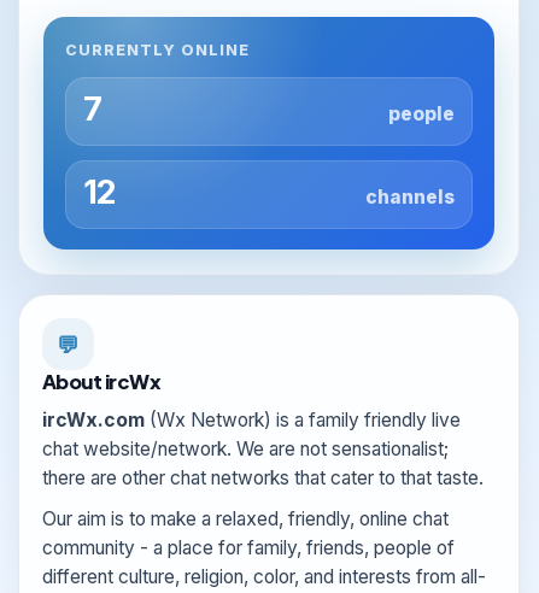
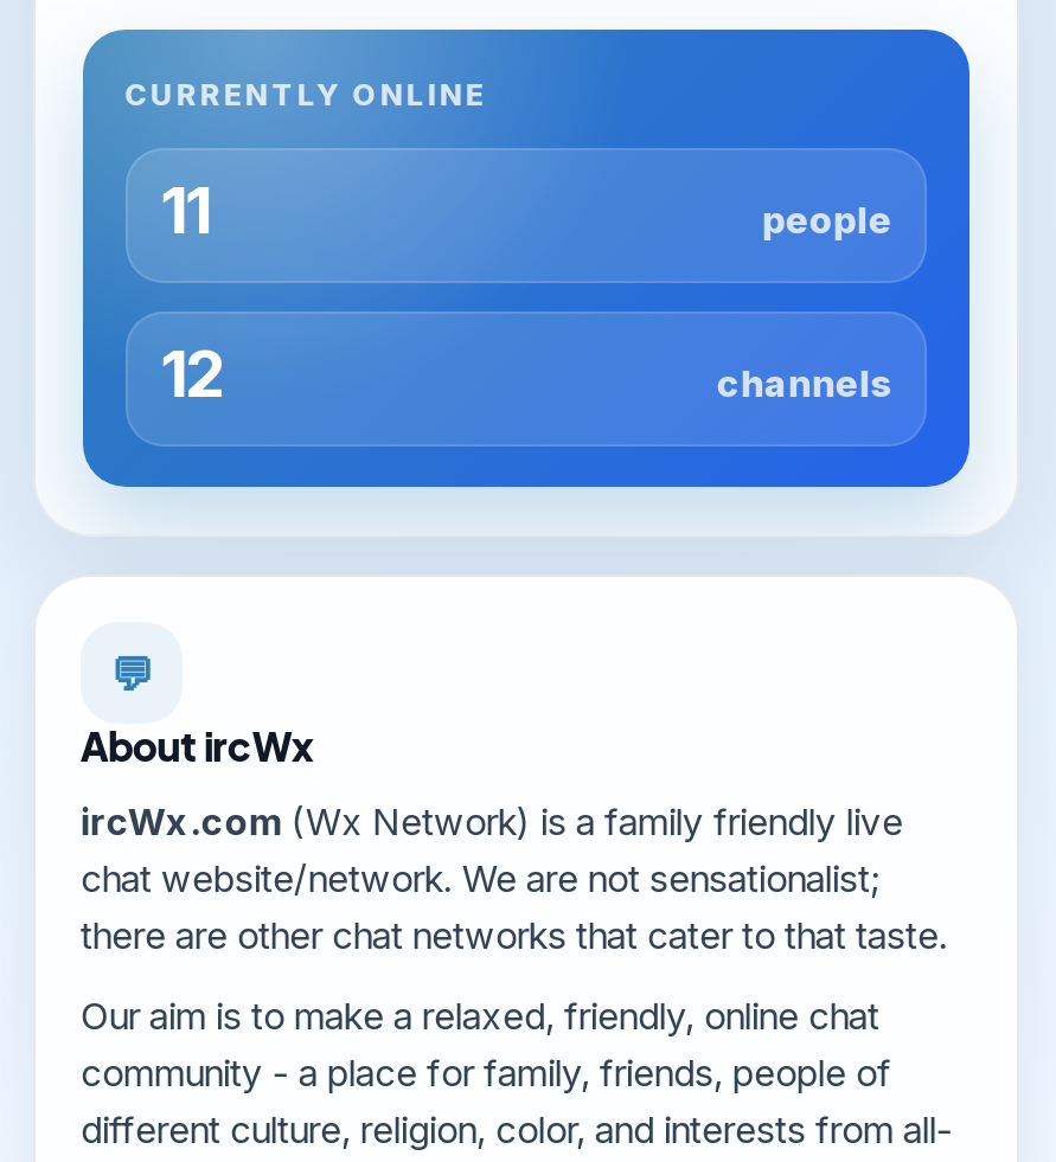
[83,90,100,129] 7 -> [160,173,210,251] 11

